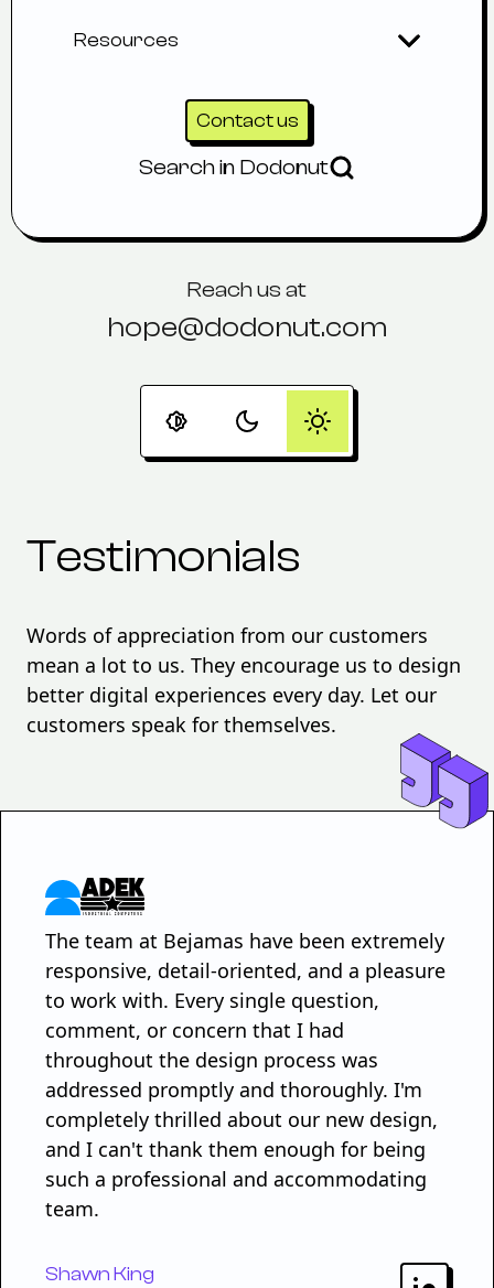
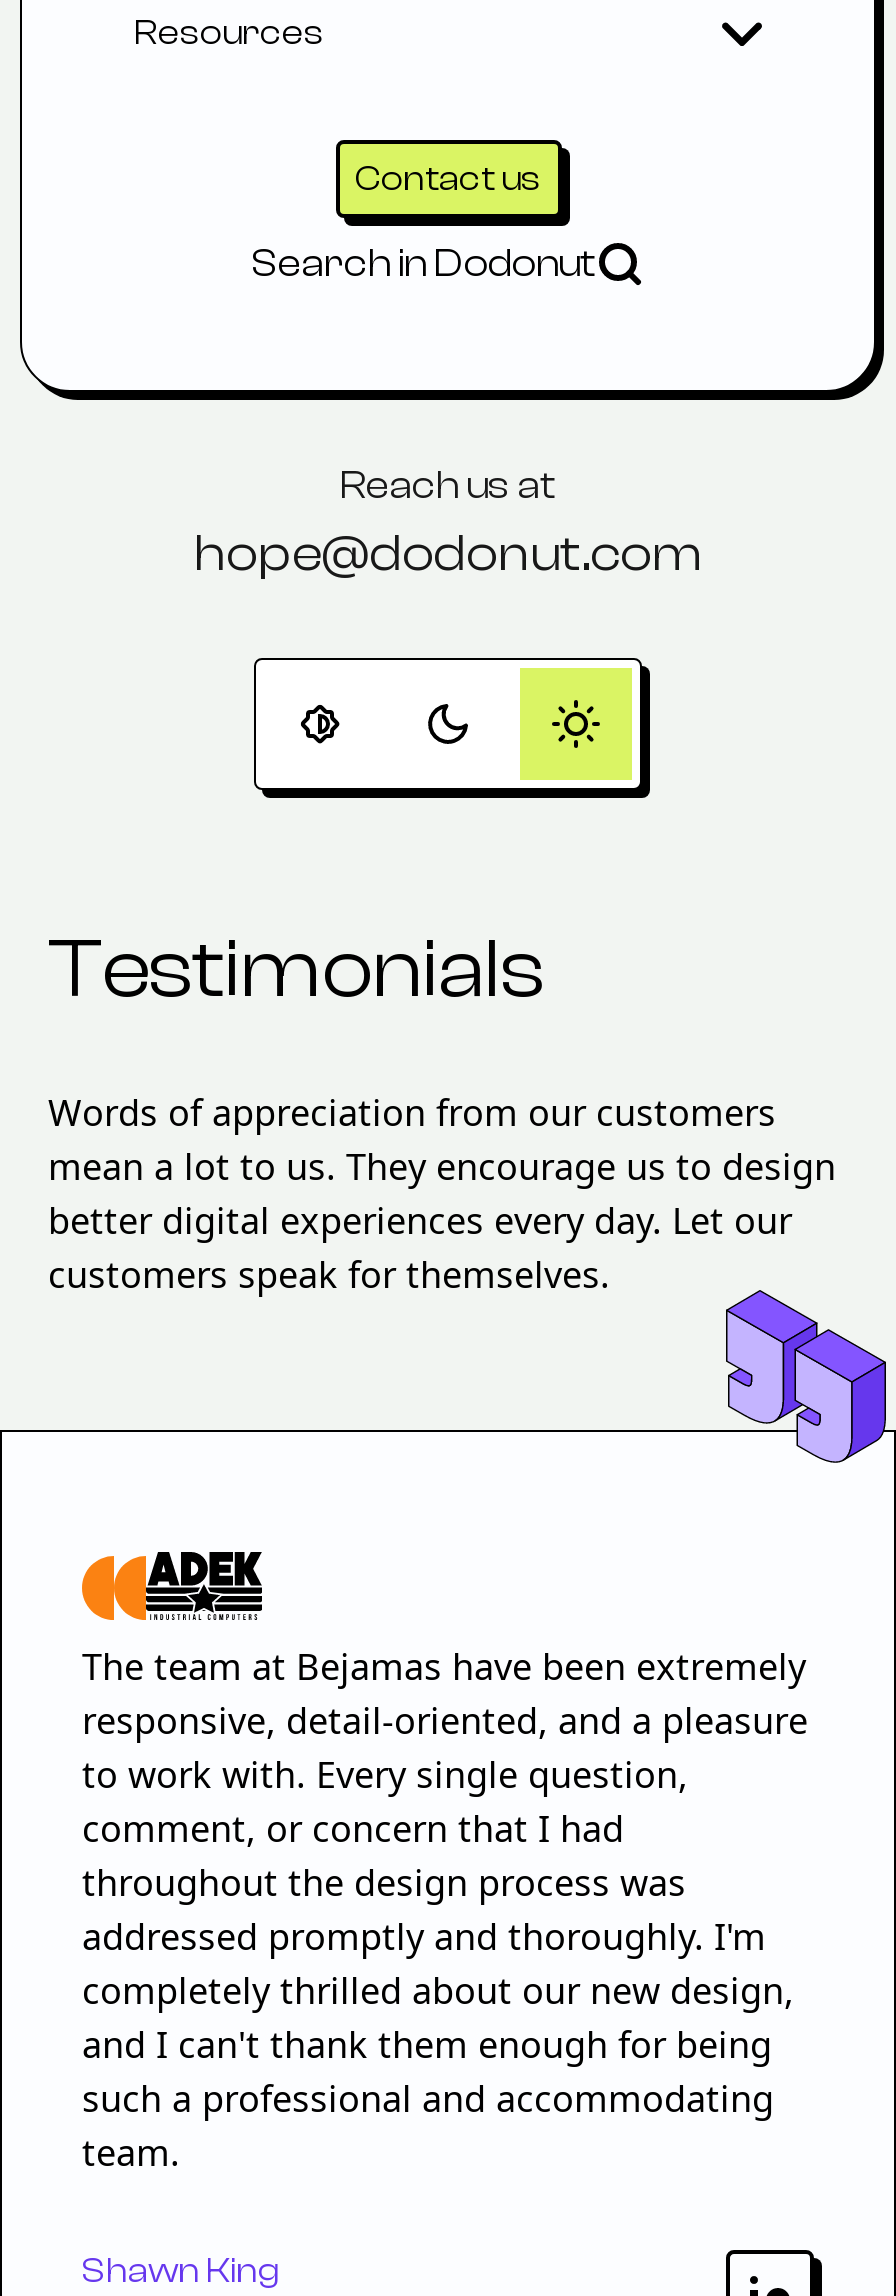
[44,879,82,916] [image] -> [80,1554,148,1622] [image]

